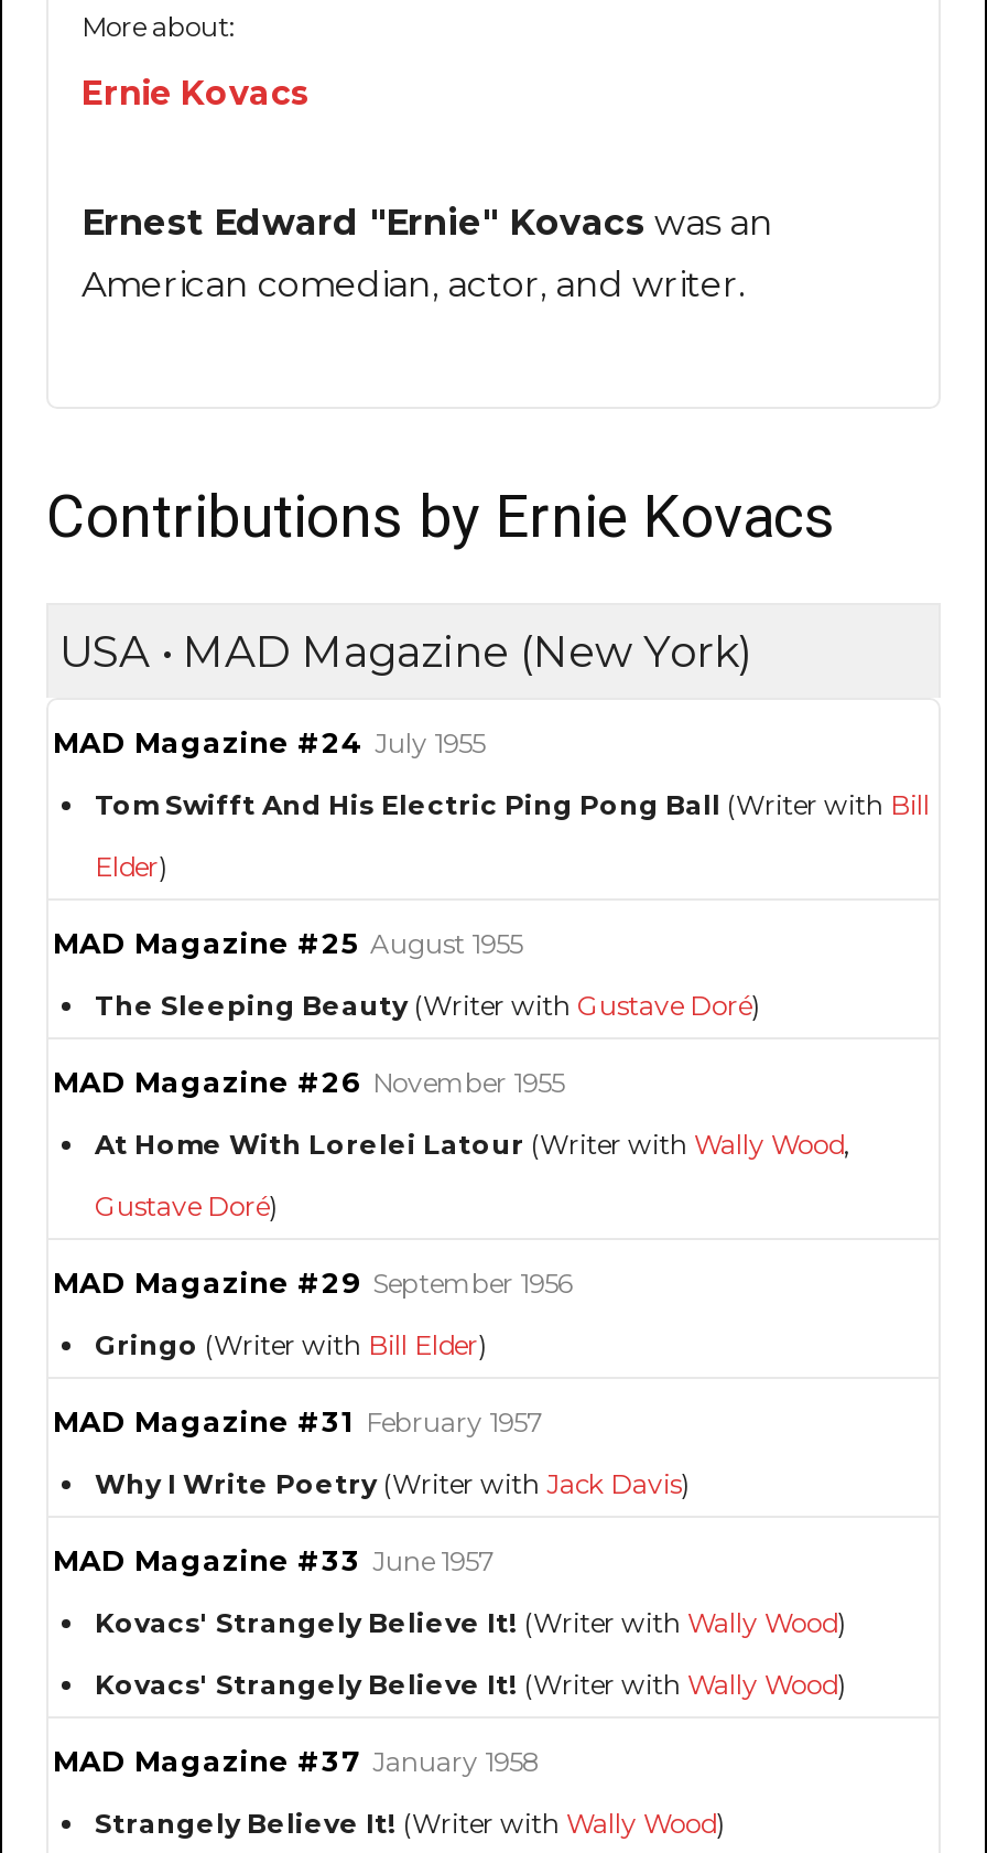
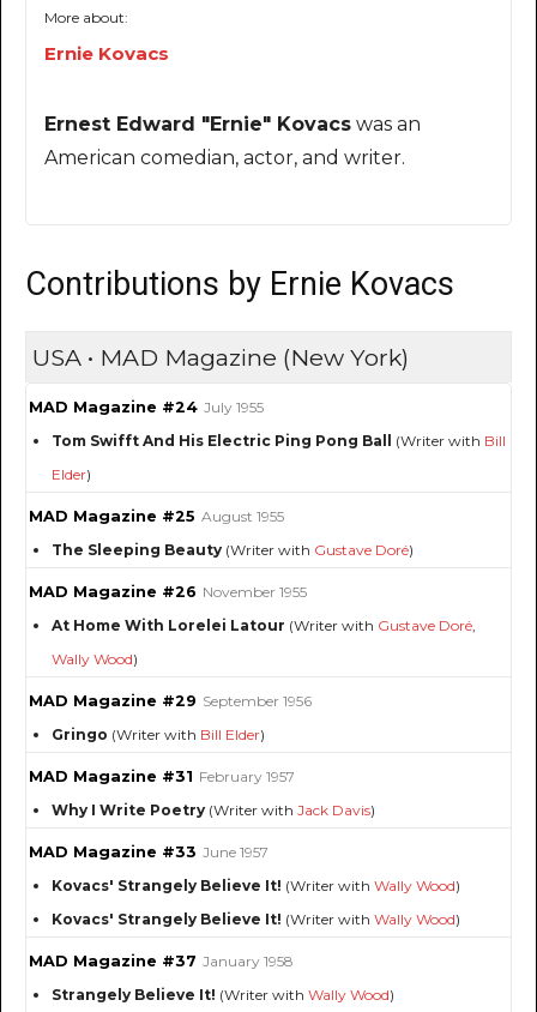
[95,1129,850,1162] At Home With Lorelei Latour (Writer with Wally Wood, -> [52,617,476,635] At Home With Lorelei Latour (Writer with Gustave Doré,
[95,1191,278,1224] Gustave Doré) -> [52,650,138,668] Wally Wood)

